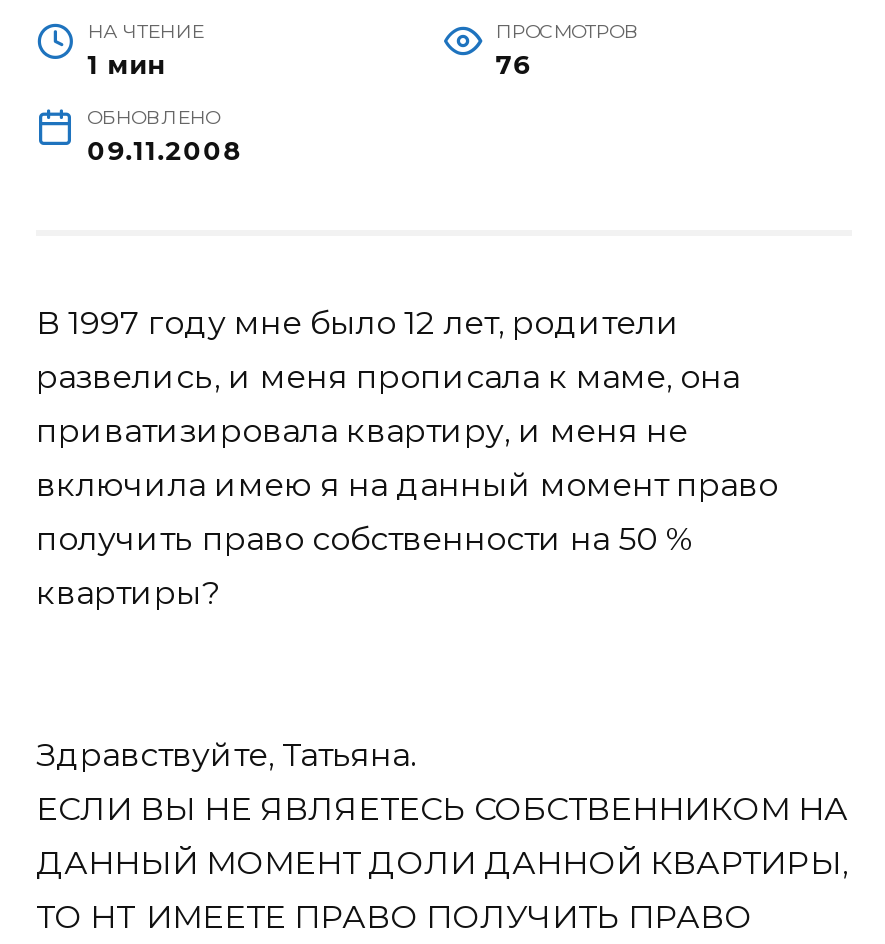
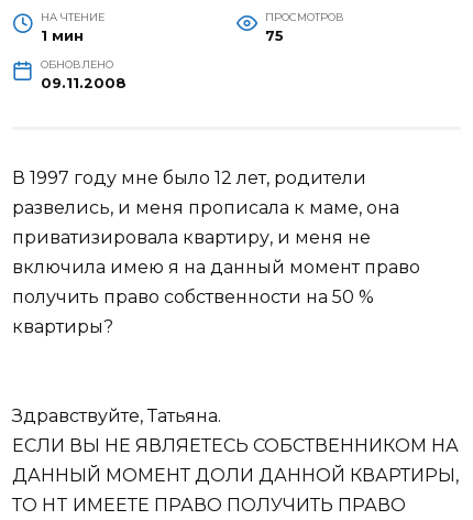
[495,50,531,80] 76 -> [265,27,283,44] 75

